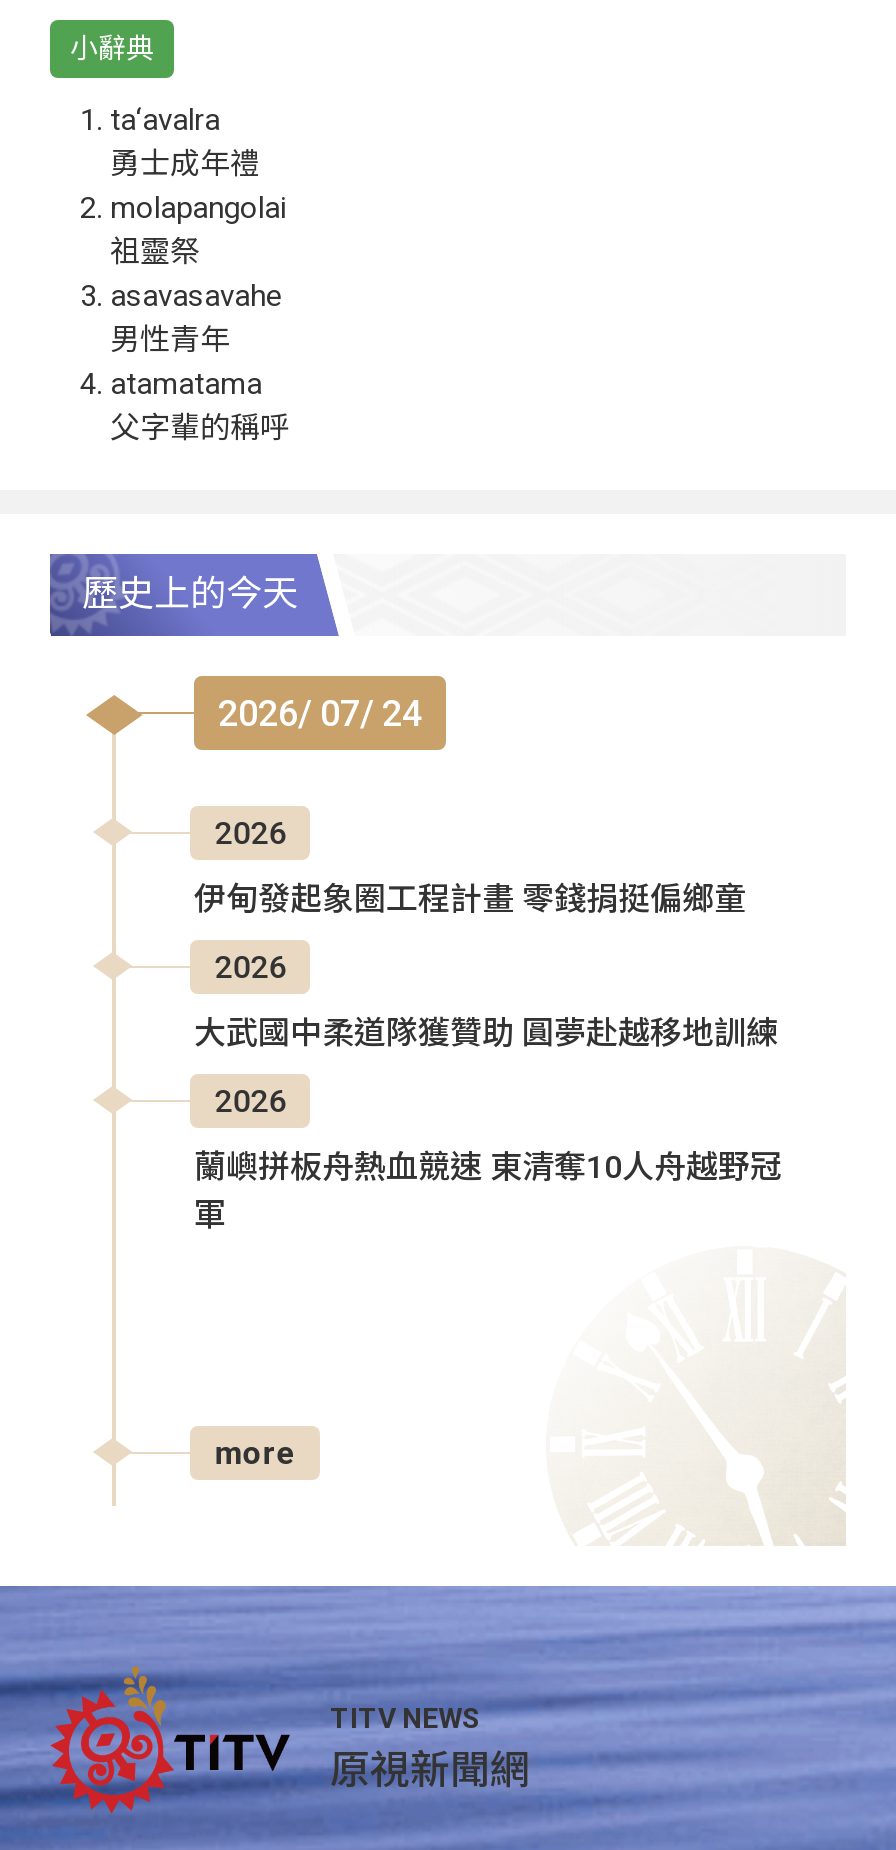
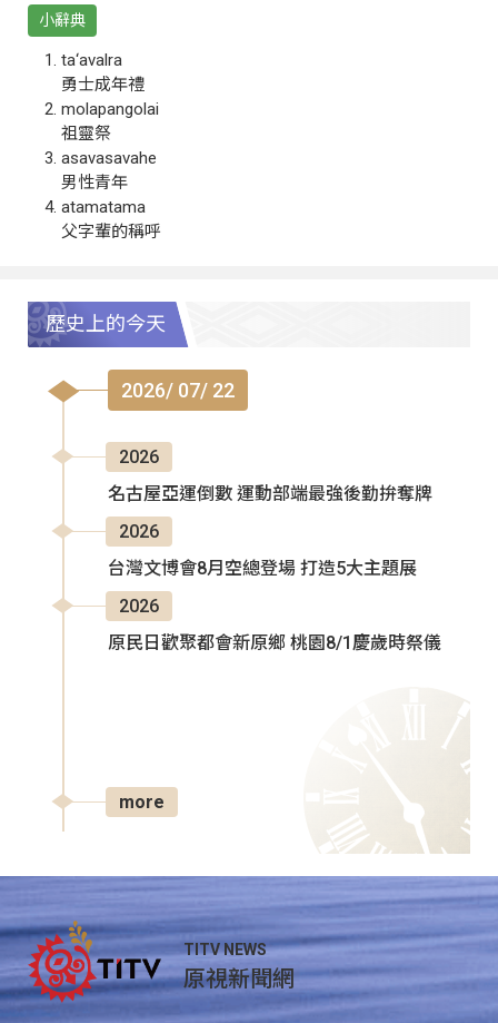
[218,691,422,733] 2026/ 07/ 24 -> [121,378,235,402] 2026/ 07/ 22
[194,879,746,917] 伊甸發起象圈工程計畫 零錢捐挺偏鄉童 -> [108,483,432,504] 名古屋亞運倒數 運動部端最強後勤拚奪牌
[194,1013,778,1051] 大武國中柔道隊獲贊助 圓夢赴越移地訓練 -> [108,557,417,579] 台灣文博會8月空總登場 打造5大主題展
[194,1147,782,1233] 蘭嶼拼板舟熱血競速 東清奪10人舟越野冠 | 軍 -> [108,632,441,653] 原民日歡聚都會新原鄉 桃園8/1慶歲時祭儀

